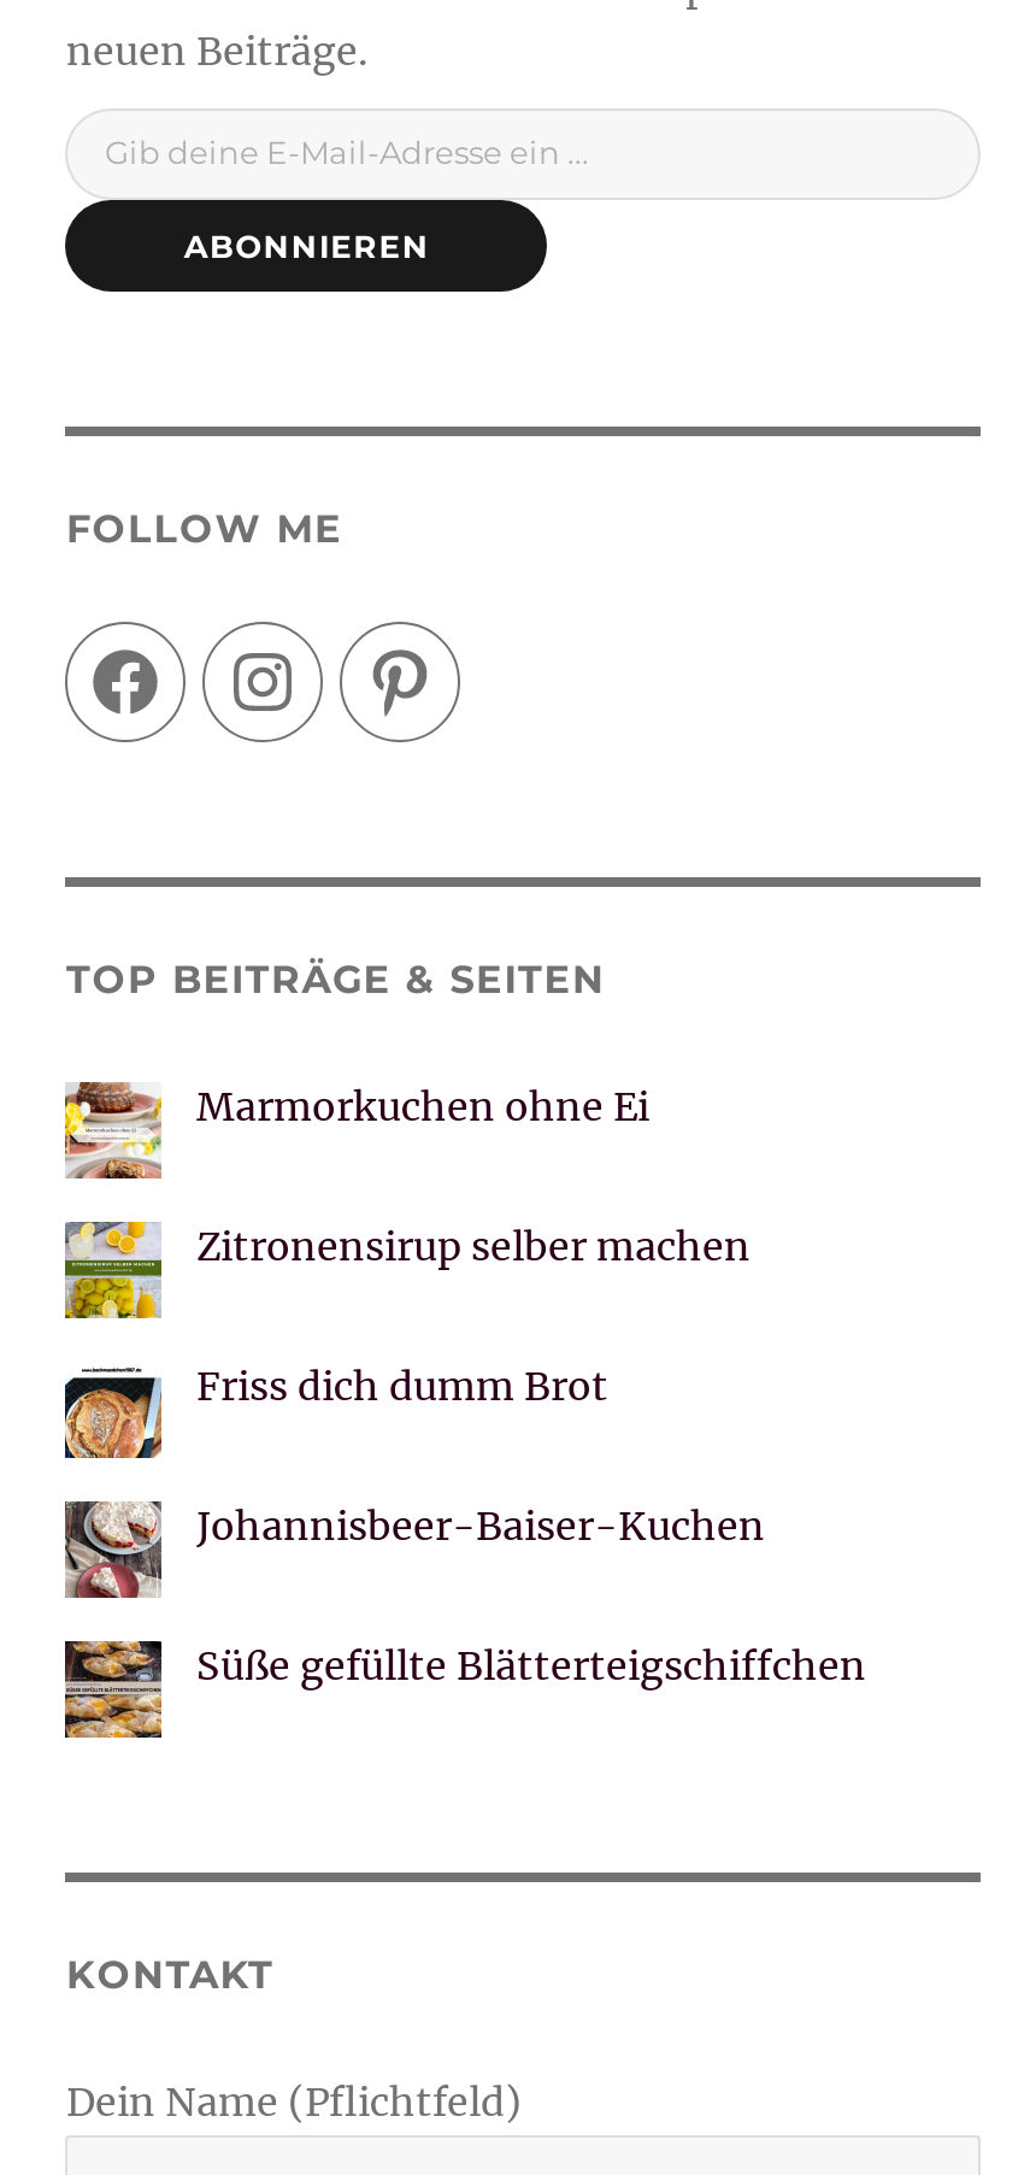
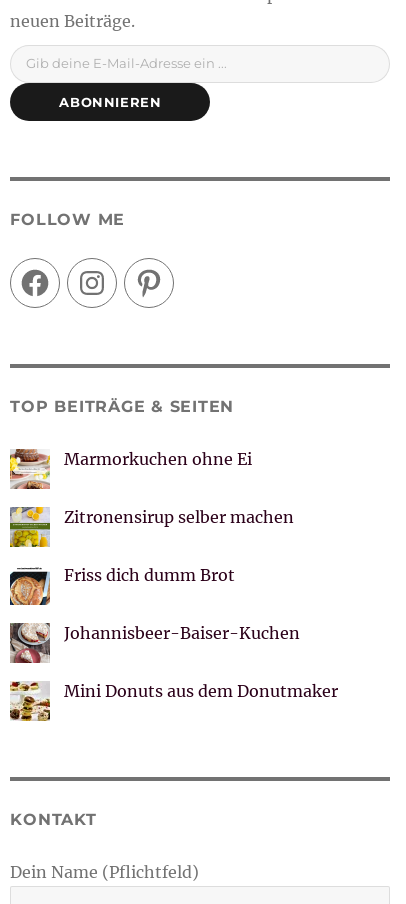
[63,1639,866,1740] [image] | Süße gefüllte Blätterteigschiffchen -> [9,681,338,722] [image] | Mini Donuts aus dem Donutmaker

